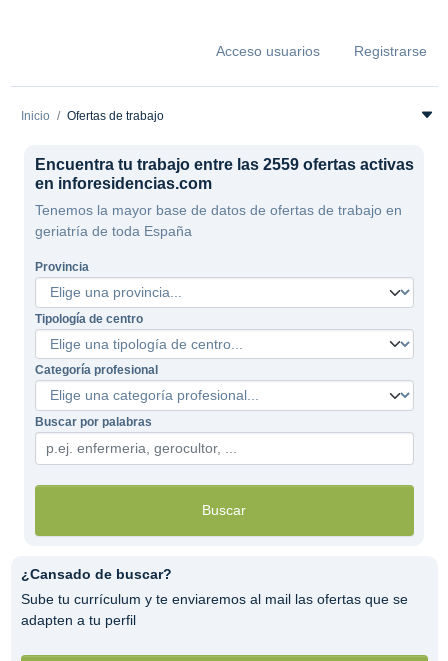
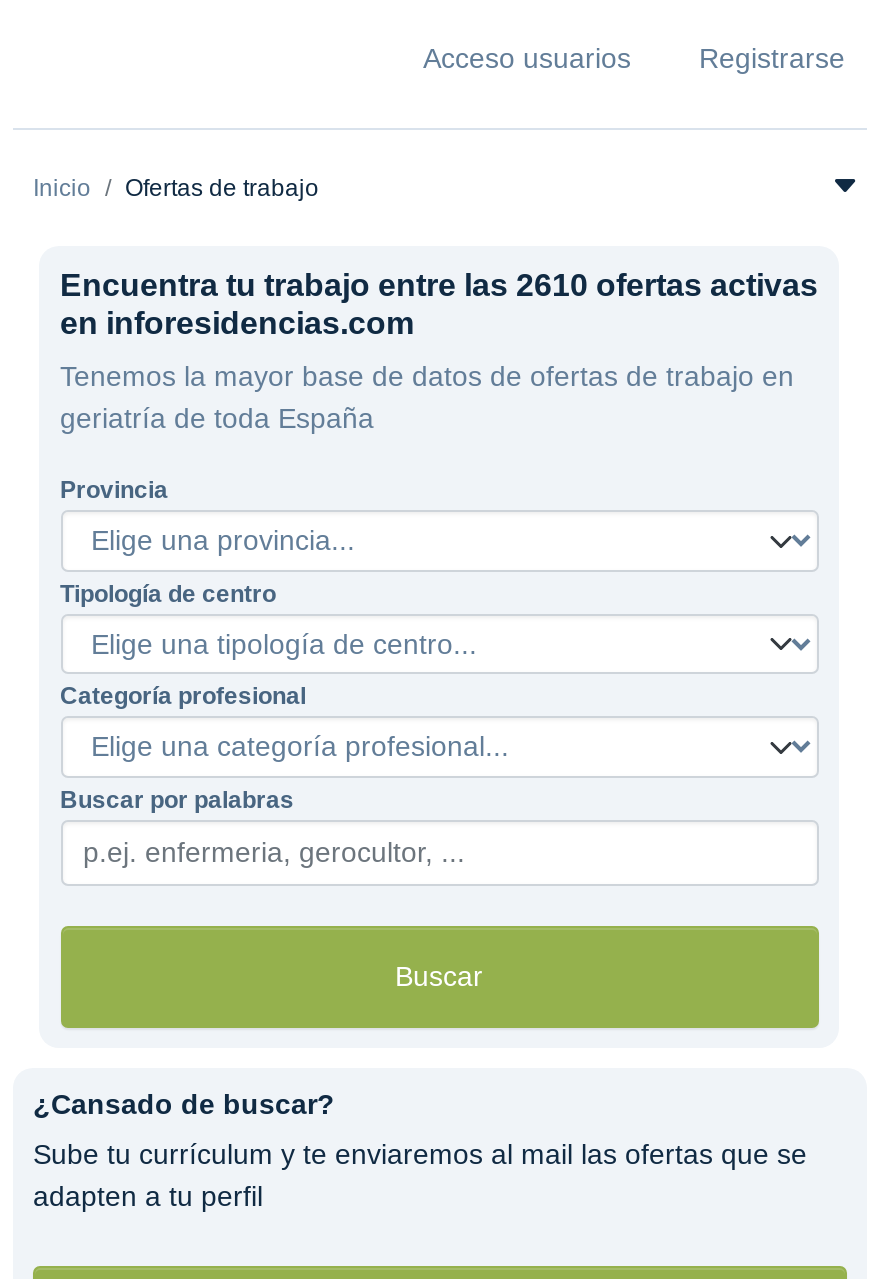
[34,156,413,173] Encuentra tu trabajo entre las 2559 ofertas activas -> [60,268,818,302] Encuentra tu trabajo entre las 2610 ofertas activas

